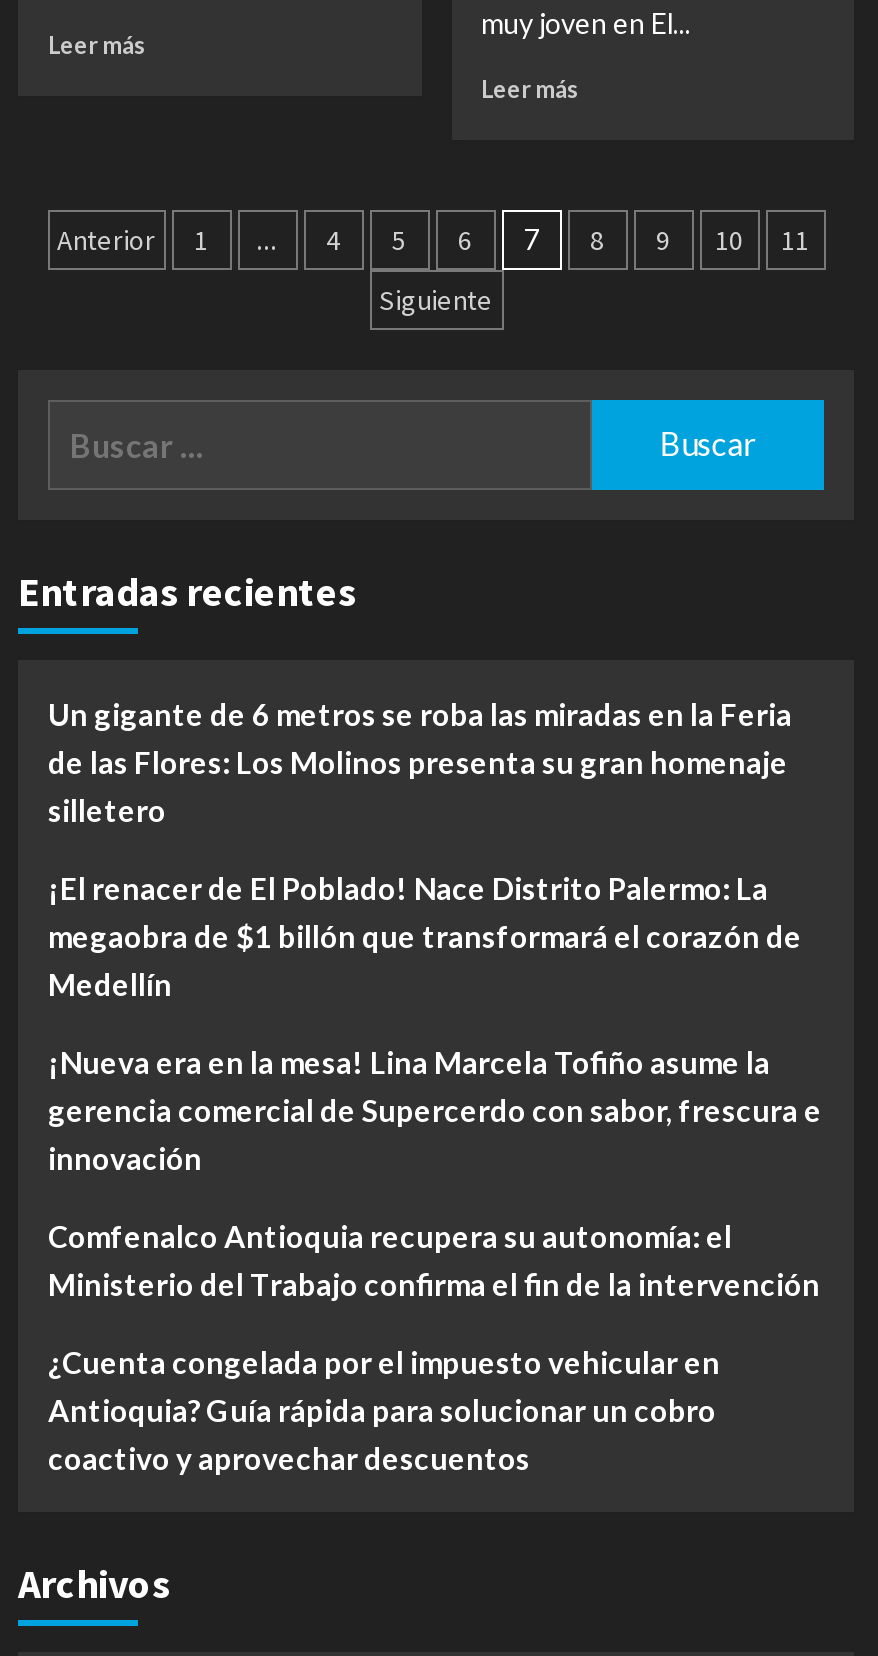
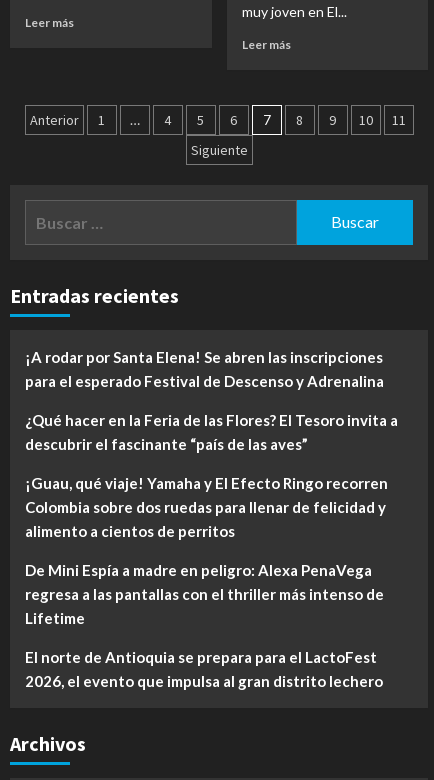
[48,695,792,827] Un gigante de 6 metros se roba las miradas en la Feria | de las Flores: Los Molinos presenta su gran homenaje | silletero -> [25,348,384,390] ¡A rodar por Santa Elena! Se abren las inscripciones | para el esperado Festival de Descenso y Adrenalina
[48,869,802,1001] ¡El renacer de El Poblado! Nace Distrito Palermo: La | megaobra de $1 billón que transformará el corazón de | Medellín -> [25,411,398,453] ¿Qué hacer en la Feria de las Flores? El Tesoro invita a | descubrir el fascinante “país de las aves”
[48,1043,822,1175] ¡Nueva era en la mesa! Lina Marcela Tofiño asume la | gerencia comercial de Supercerdo con sabor, frescura e | innovación -> [25,474,388,540] ¡Guau, qué viaje! Yamaha y El Efecto Ringo recorren | Colombia sobre dos ruedas para llenar de felicidad y | alimento a cientos de perritos
[48,1217,820,1301] Comfenalco Antioquia recupera su autonomía: el | Ministerio del Trabajo confirma el fin de la intervención -> [25,561,384,627] De Mini Espía a madre en peligro: Alexa PenaVega | regresa a las pantallas con el thriller más intenso de | Lifetime
[48,1343,720,1475] ¿Cuenta congelada por el impuesto vehicular en | Antioquia? Guía rápida para solucionar un cobro | coactivo y aprovechar descuentos -> [25,648,383,690] El norte de Antioquia se prepara para el LactoFest | 2026, el evento que impulsa al gran distrito lechero

